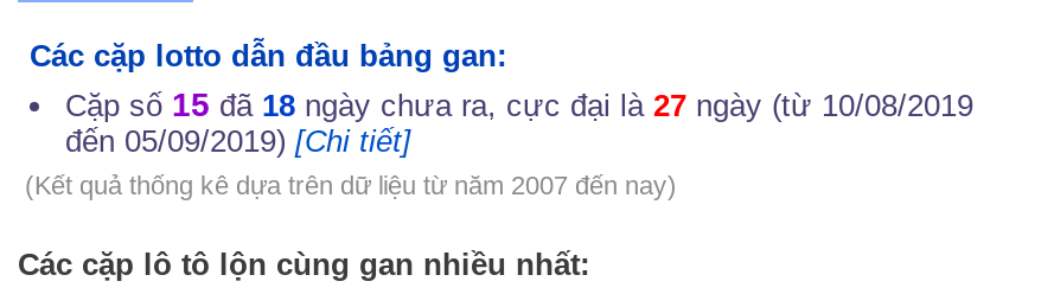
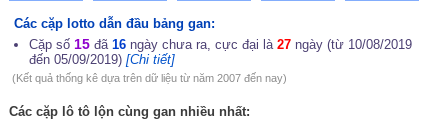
[65,85,973,123] Cặp số 15 đã 18 ngày chưa ra, cực đại là 27 ngày (từ 10/08/2019 -> [29,36,412,52] Cặp số 15 đã 16 ngày chưa ra, cực đại là 27 ngày (từ 10/08/2019

